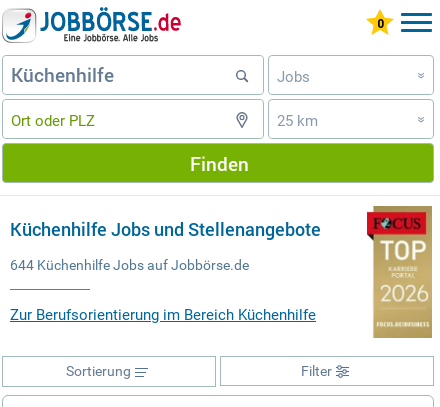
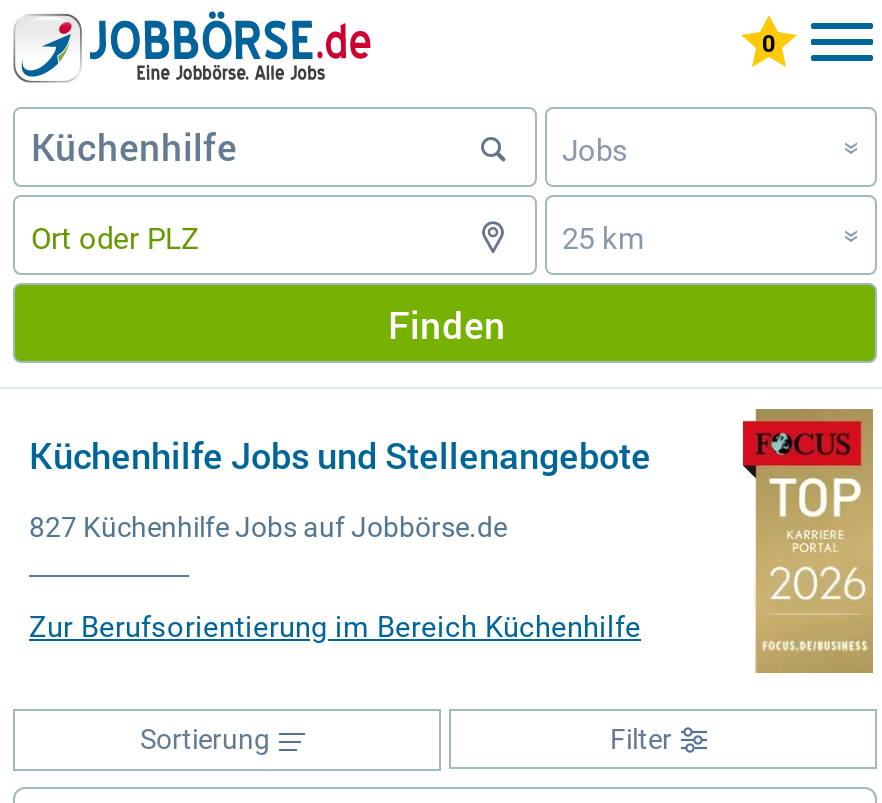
[10,257,249,273] 644 Küchenhilfe Jobs auf Jobbörse.de -> [29,511,507,543] 827 Küchenhilfe Jobs auf Jobbörse.de

